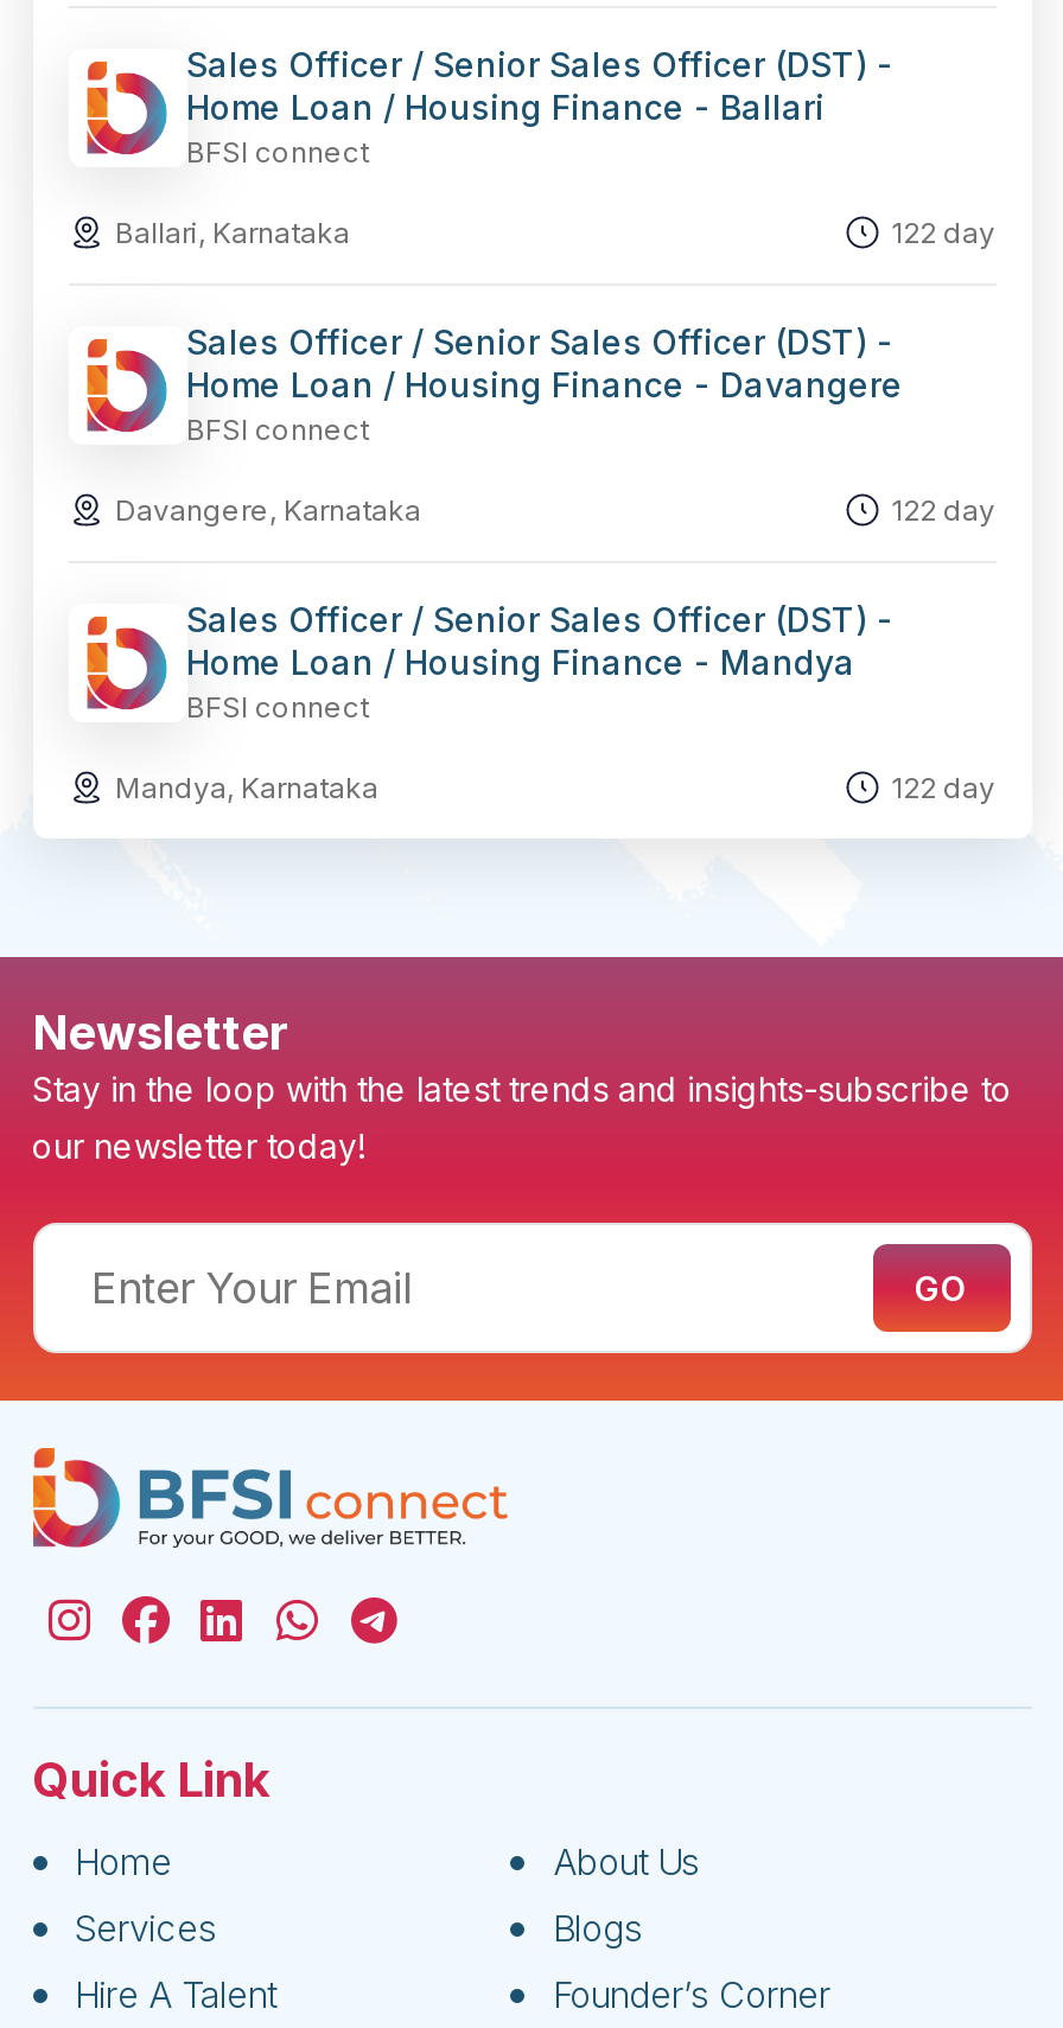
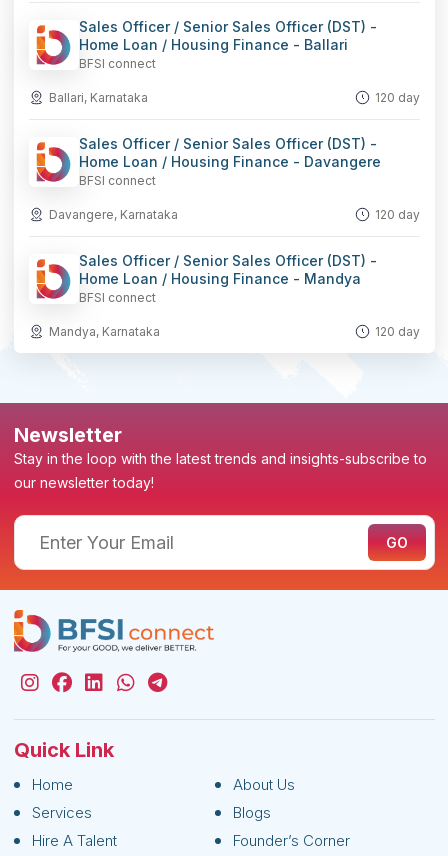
[891,215,995,250] 122 day -> [374,90,419,105] 120 day
[891,492,995,528] 122 day -> [374,207,419,222] 120 day
[891,770,995,805] 122 day -> [374,324,419,339] 120 day

